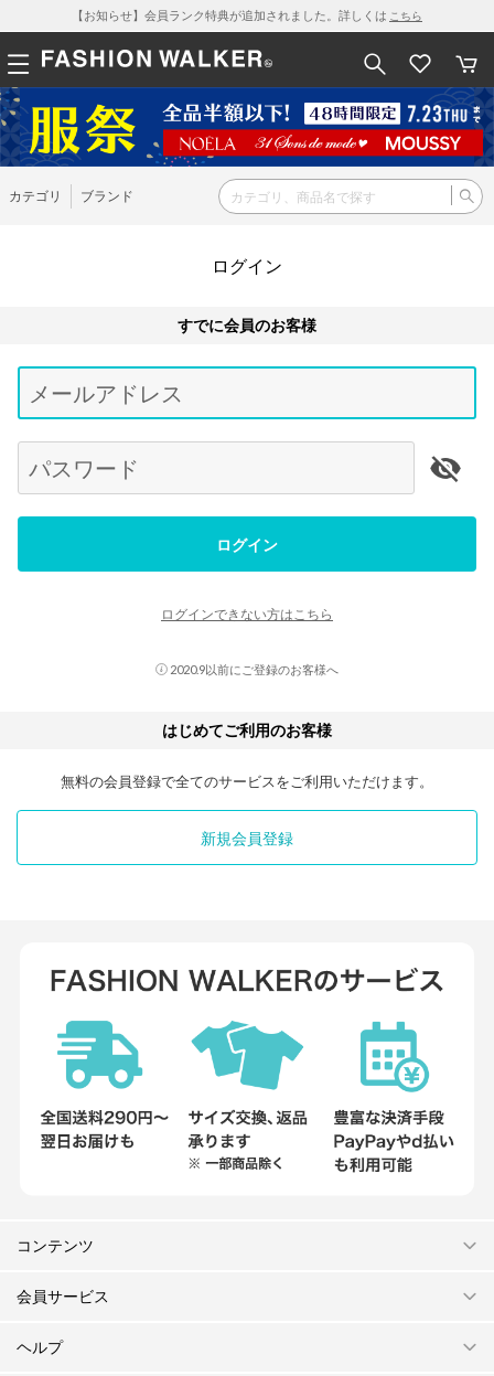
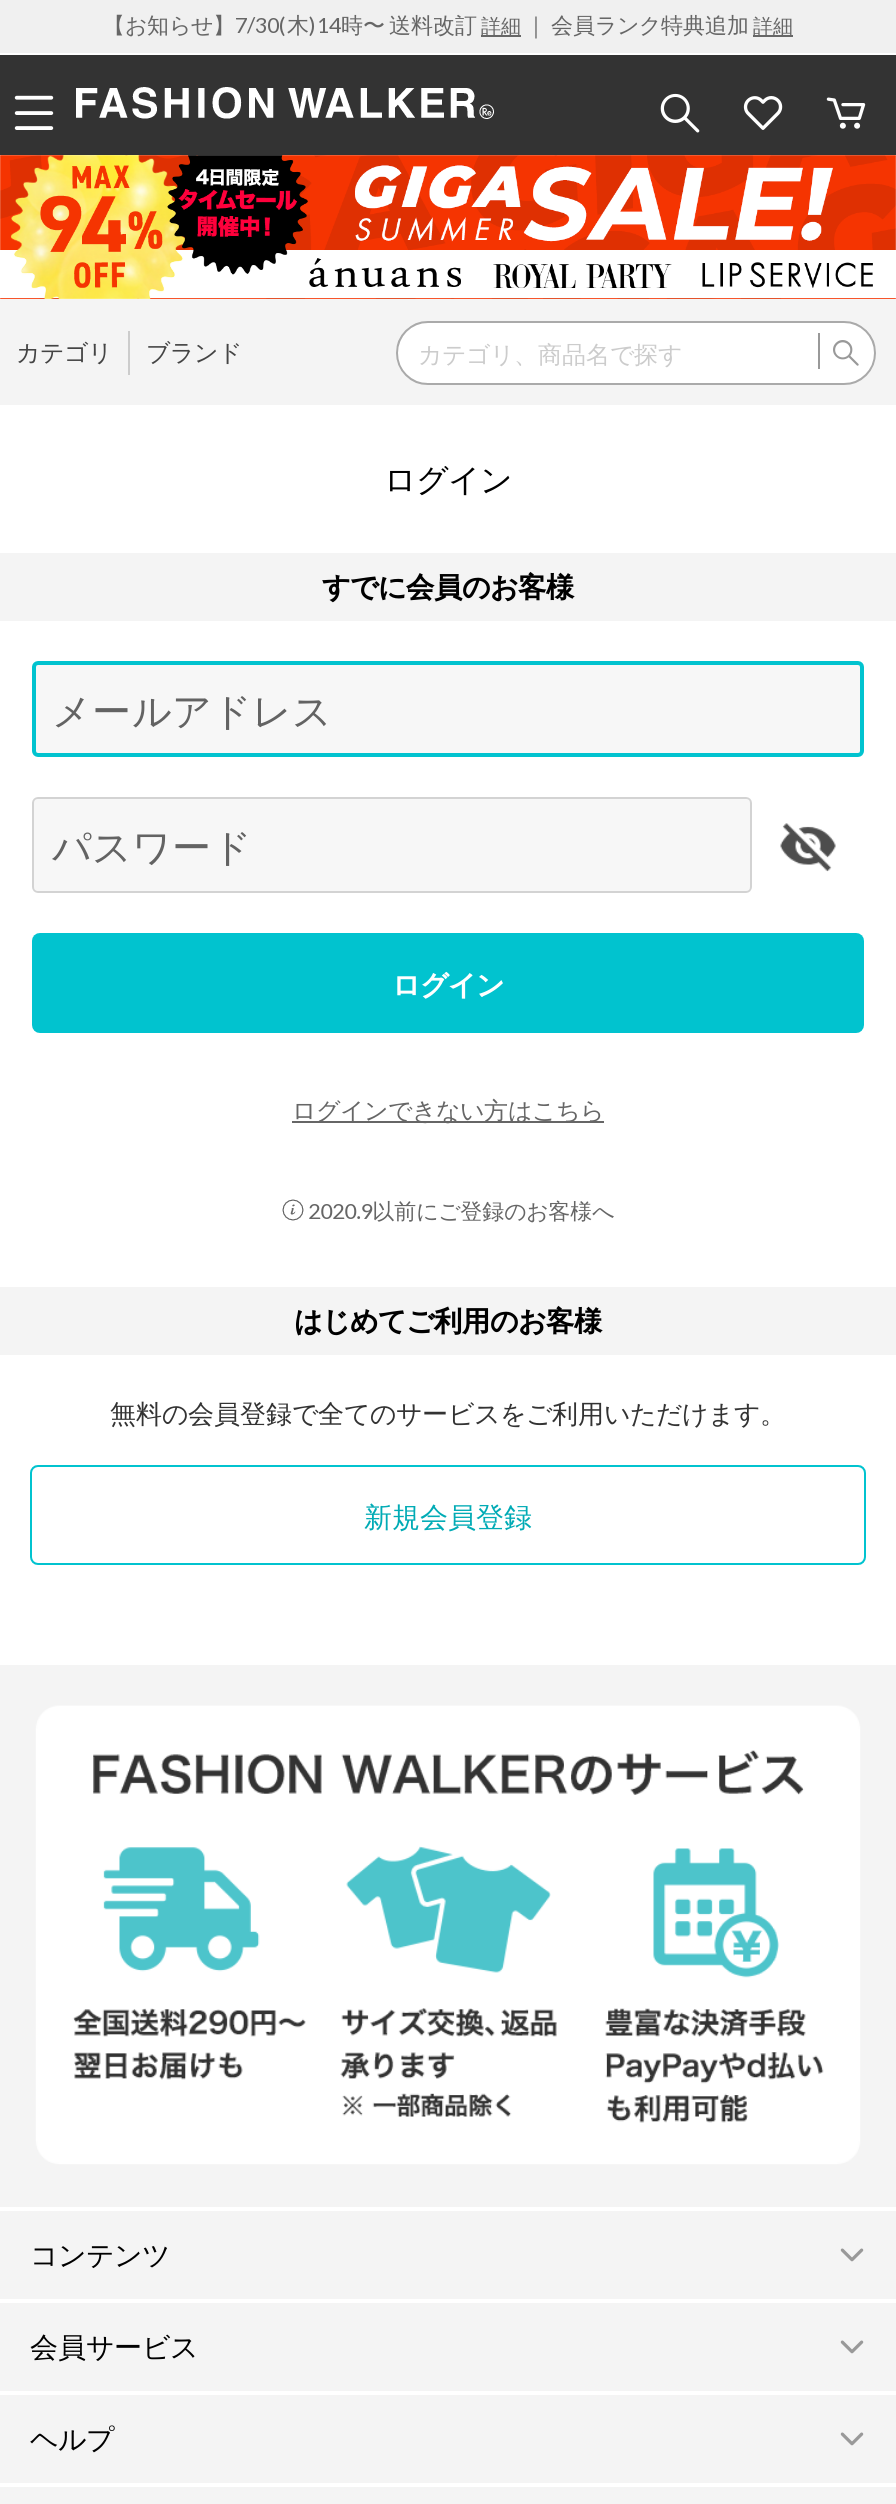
[72,8,422,22] 【お知らせ】会員ランク特典が追加されました。詳しくはこちら -> [103,11,793,37] 【お知らせ】7/30(木)14時〜 送料改訂詳細｜ 会員ランク特典追加詳細
[3,87,491,168] [image] -> [6,153,890,301] [image]

